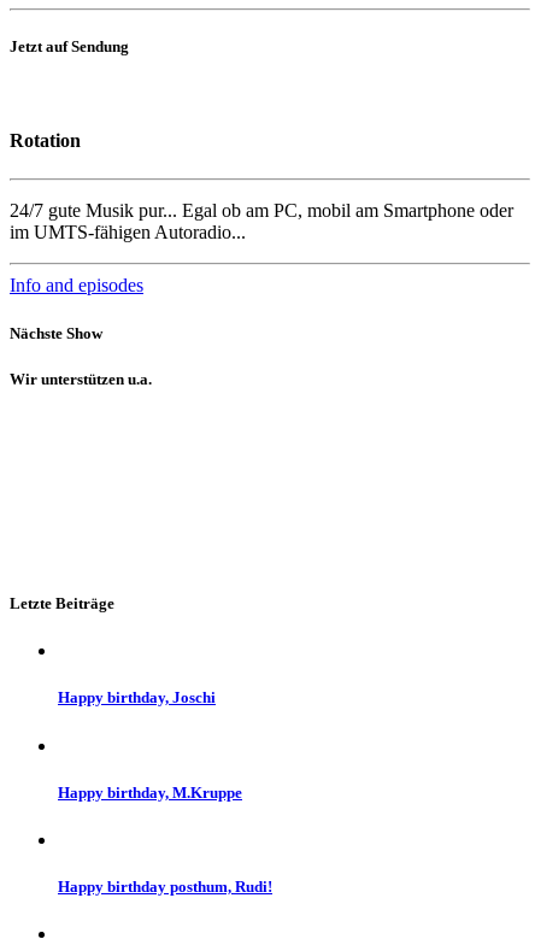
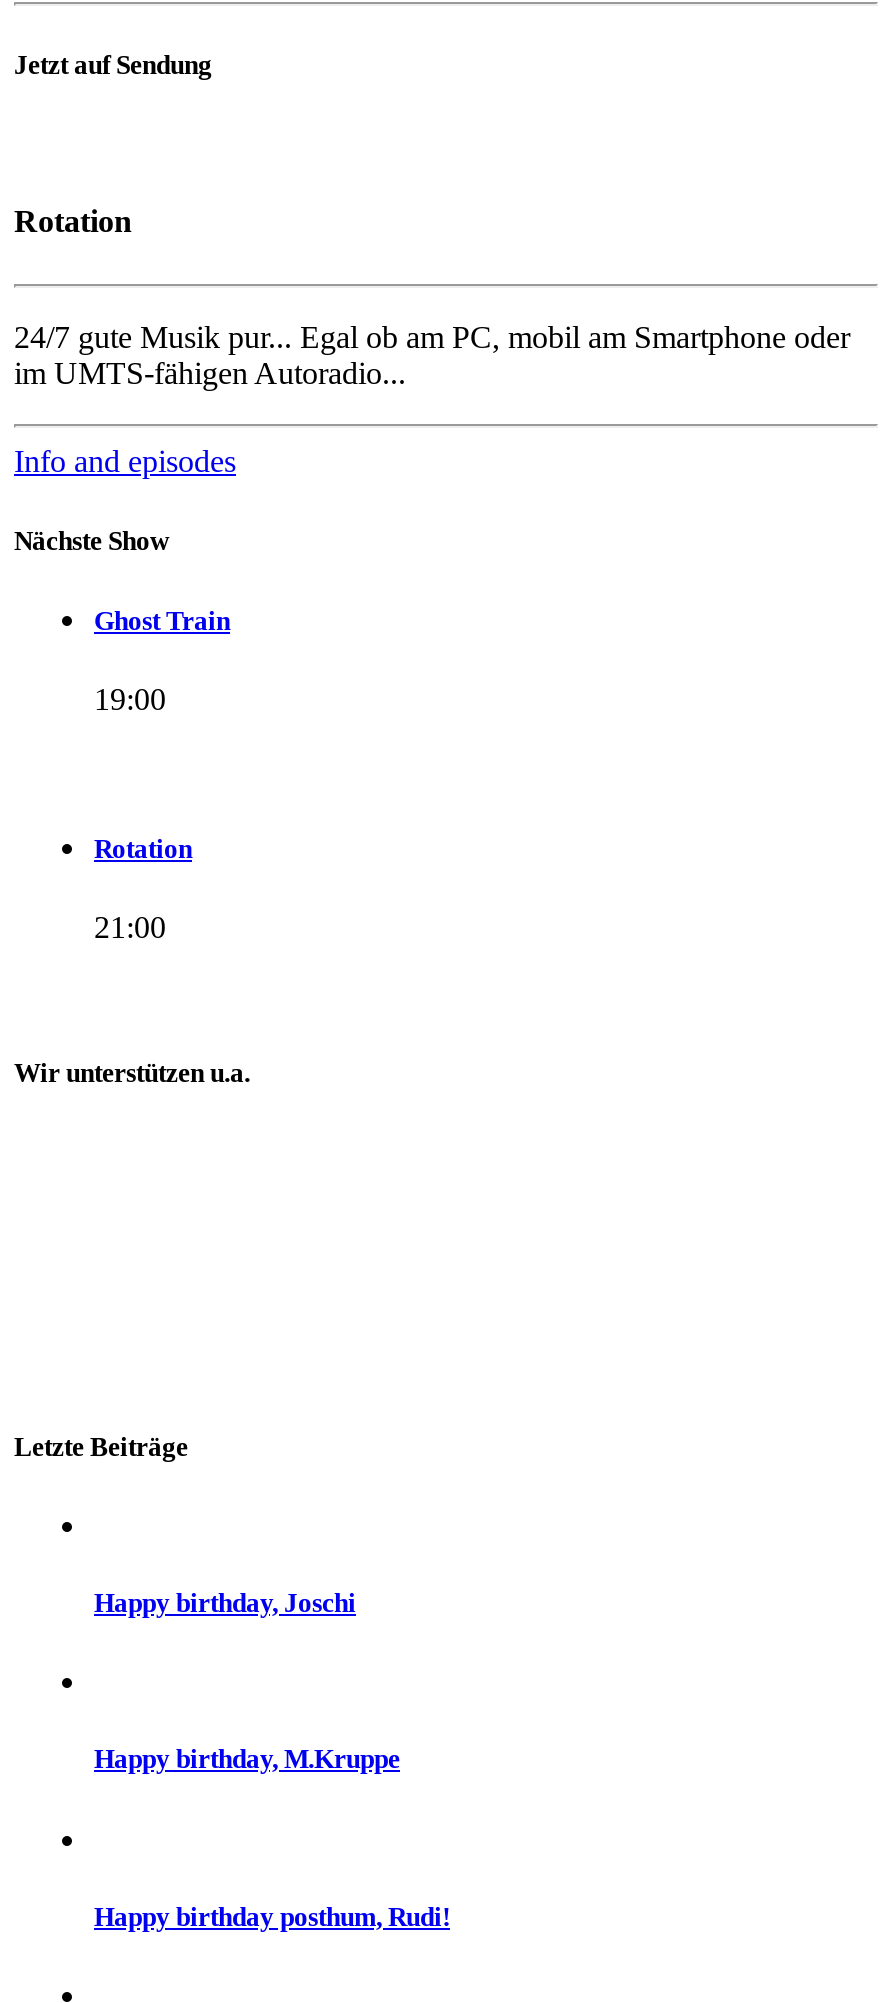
none -> [94,605,230,716] Ghost Train | 19:00
none -> [94,834,192,944] Rotation | 21:00

